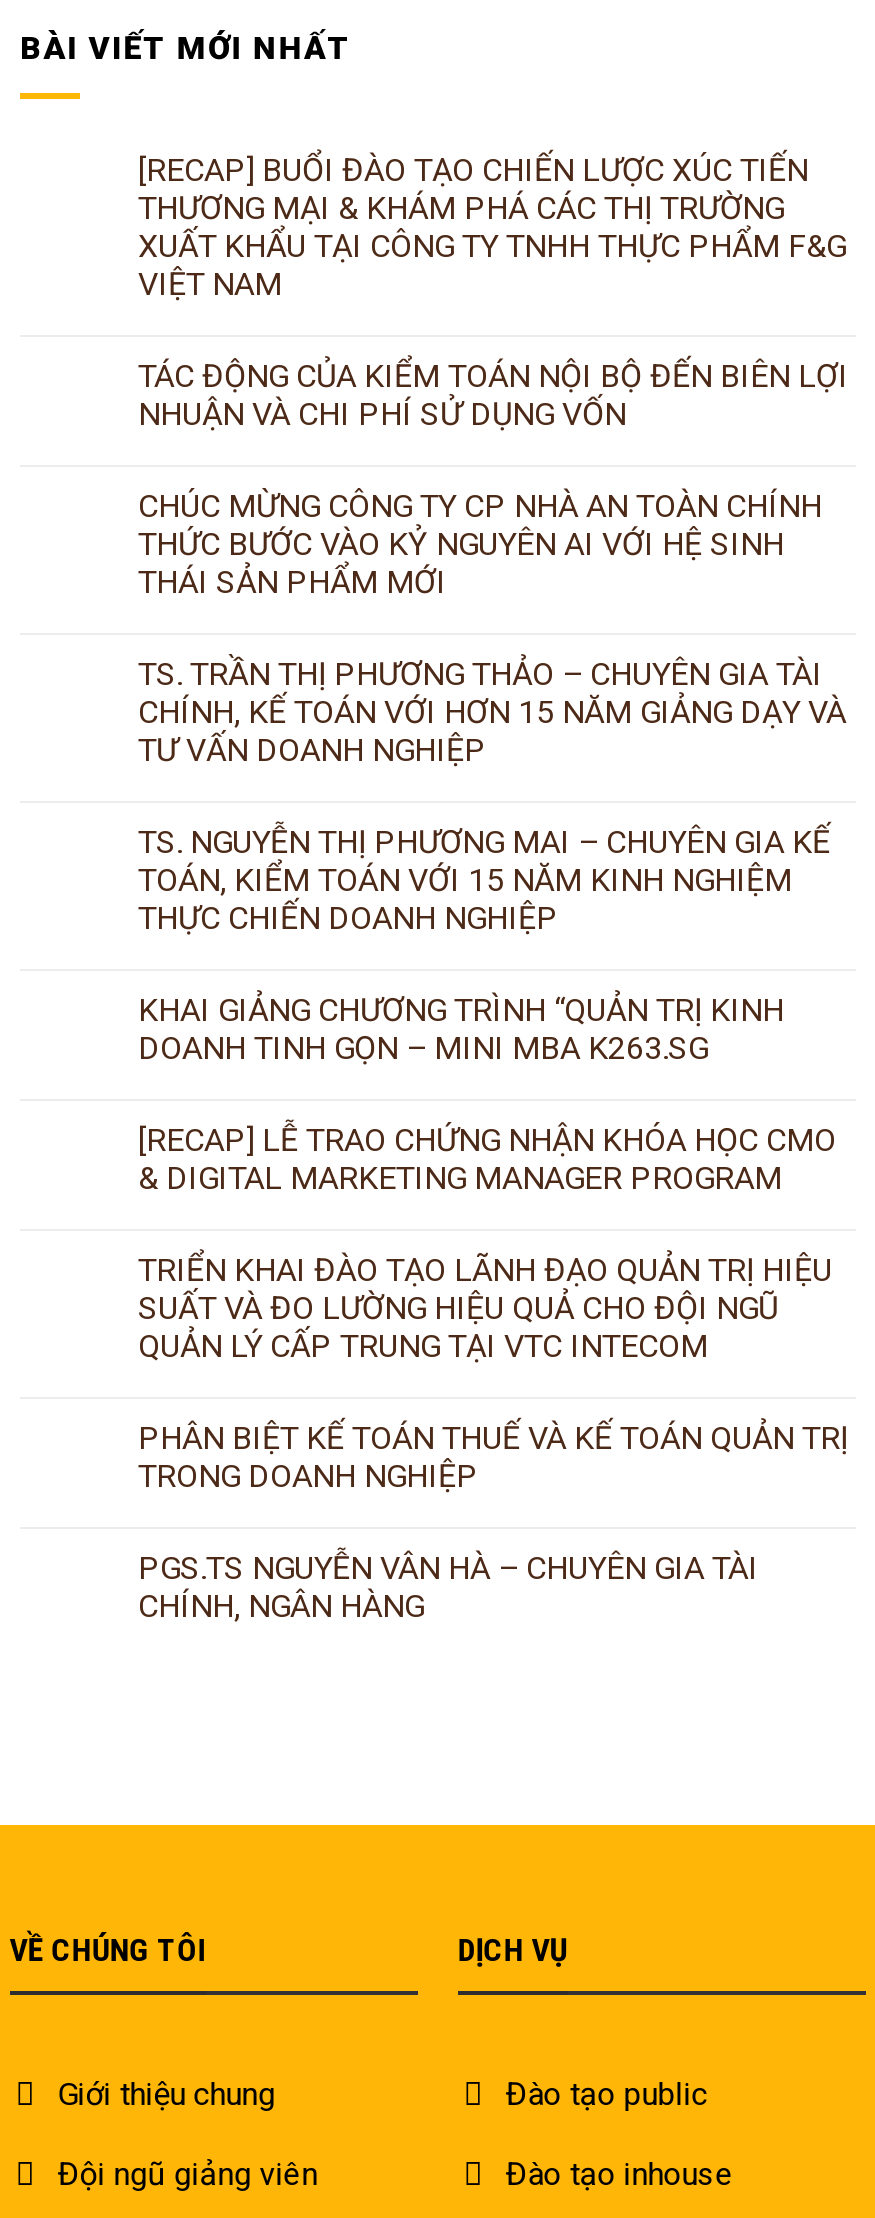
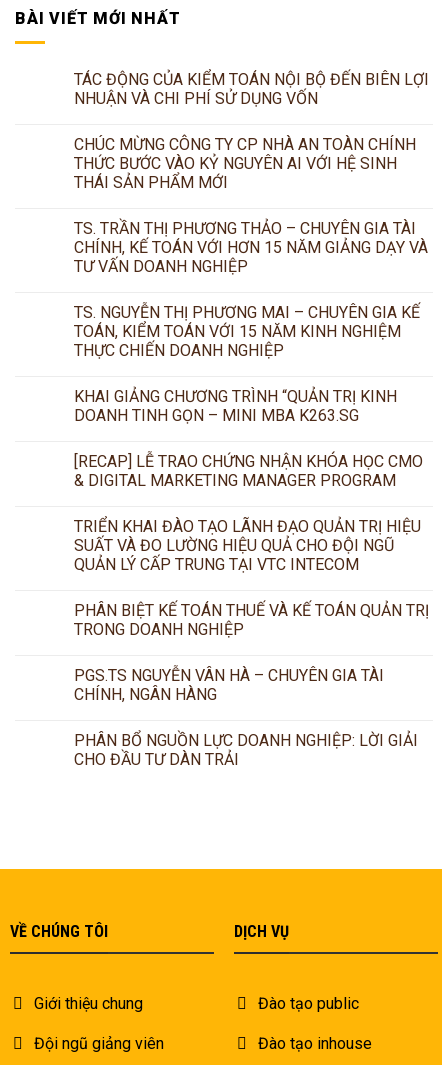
[138,152,846,304] [RECAP] BUỔI ĐÀO TẠO CHIẾN LƯỢC XÚC TIẾN | THƯƠNG MẠI & KHÁM PHÁ CÁC THỊ TRƯỜNG | XUẤT KHẨU TẠI CÔNG TY TNHH THỰC PHẨM F&G | VIỆT NAM -> none
moved [138,358,848,1626] -> [74,70,429,704]: TÁC ĐỘNG CỦA KIỂM TOÁN NỘI BỘ ĐẾN BIÊN LỢI | NHUẬN VÀ CHI PHÍ SỬ DỤNG VỐN | CHÚC MỪNG CÔNG TY CP NHÀ AN TOÀN CHÍNH | ... | PGS.TS NGUYỄN VÂN HÀ – CHUYÊN GIA TÀI | CHÍNH, NGÂN HÀNG
none -> [74,731,418,769] PHÂN BỔ NGUỒN LỰC DOANH NGHIỆP: LỜI GIẢI | CHO ĐẦU TƯ DÀN TRẢI

